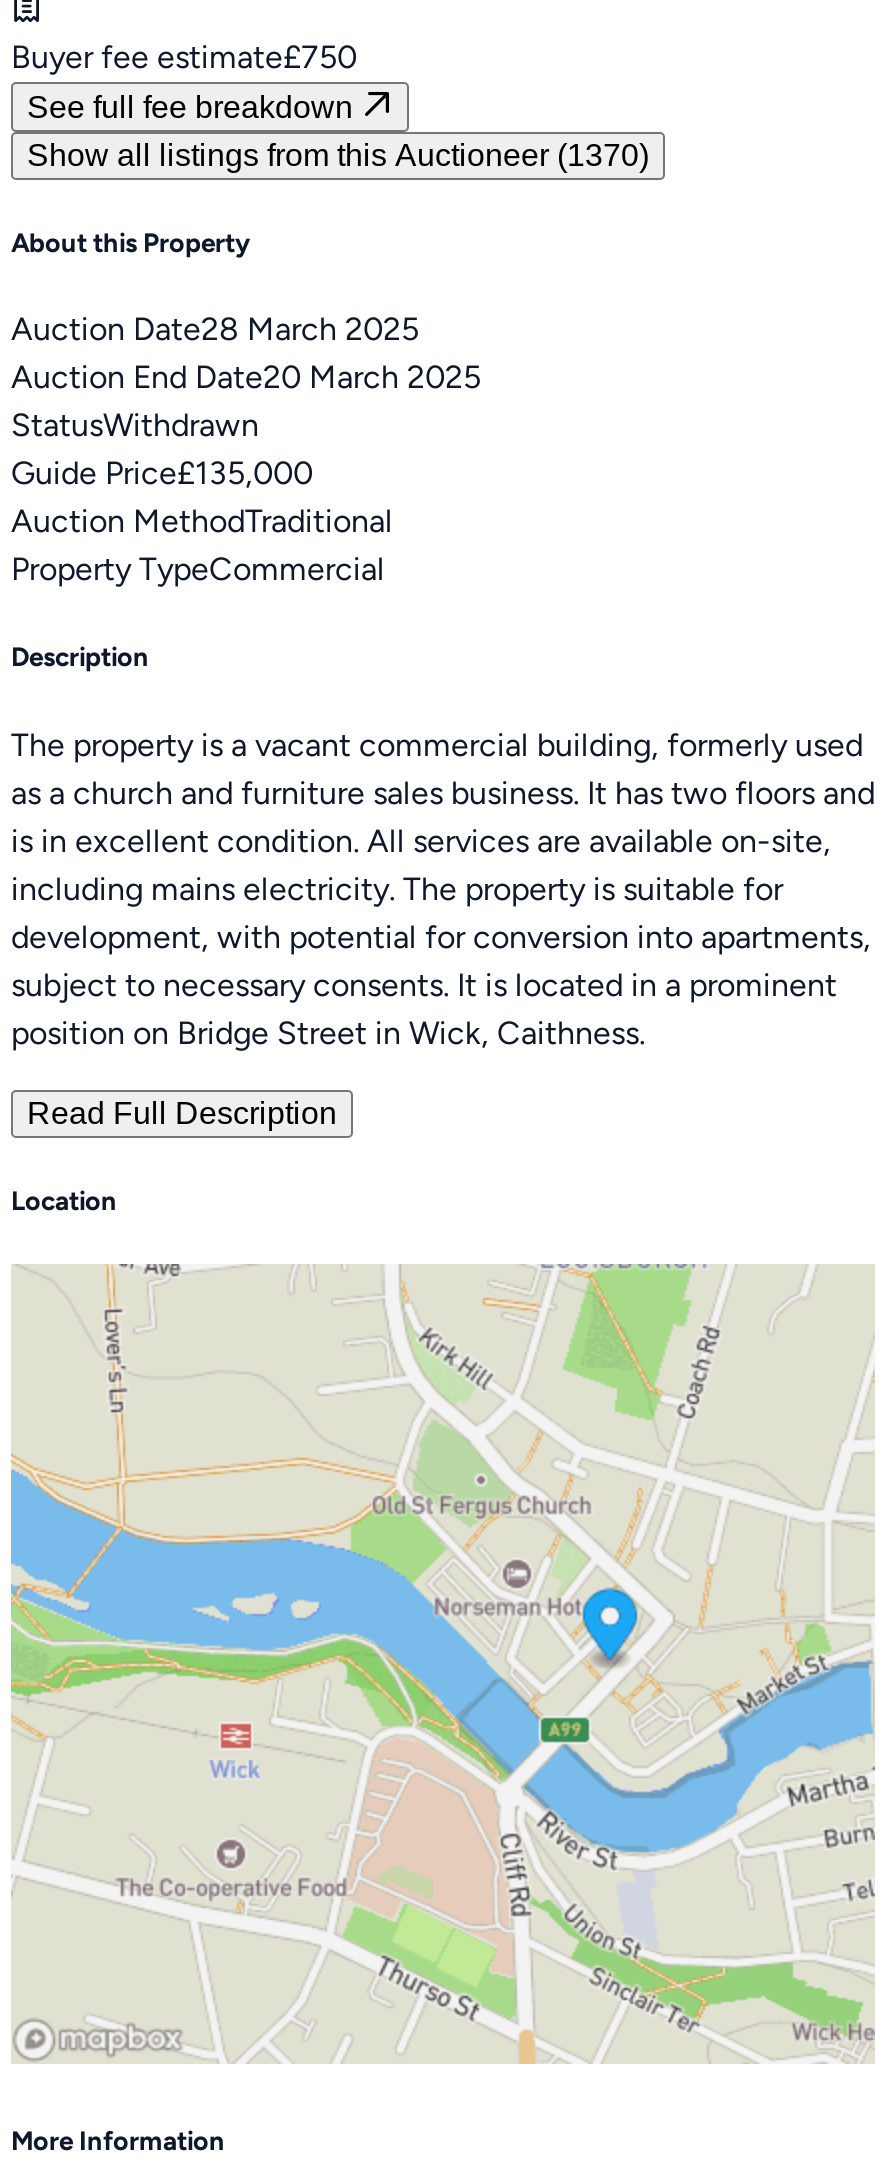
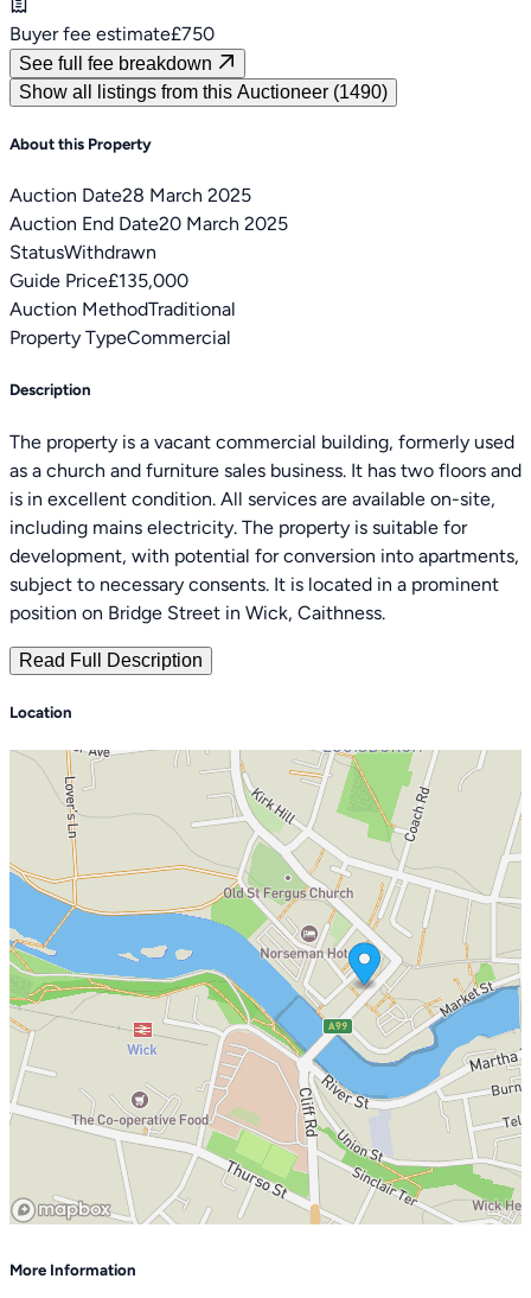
[27,138,649,172] Show all listings from this Auctioneer (1370) -> [19,82,388,102] Show all listings from this Auctioneer (1490)

